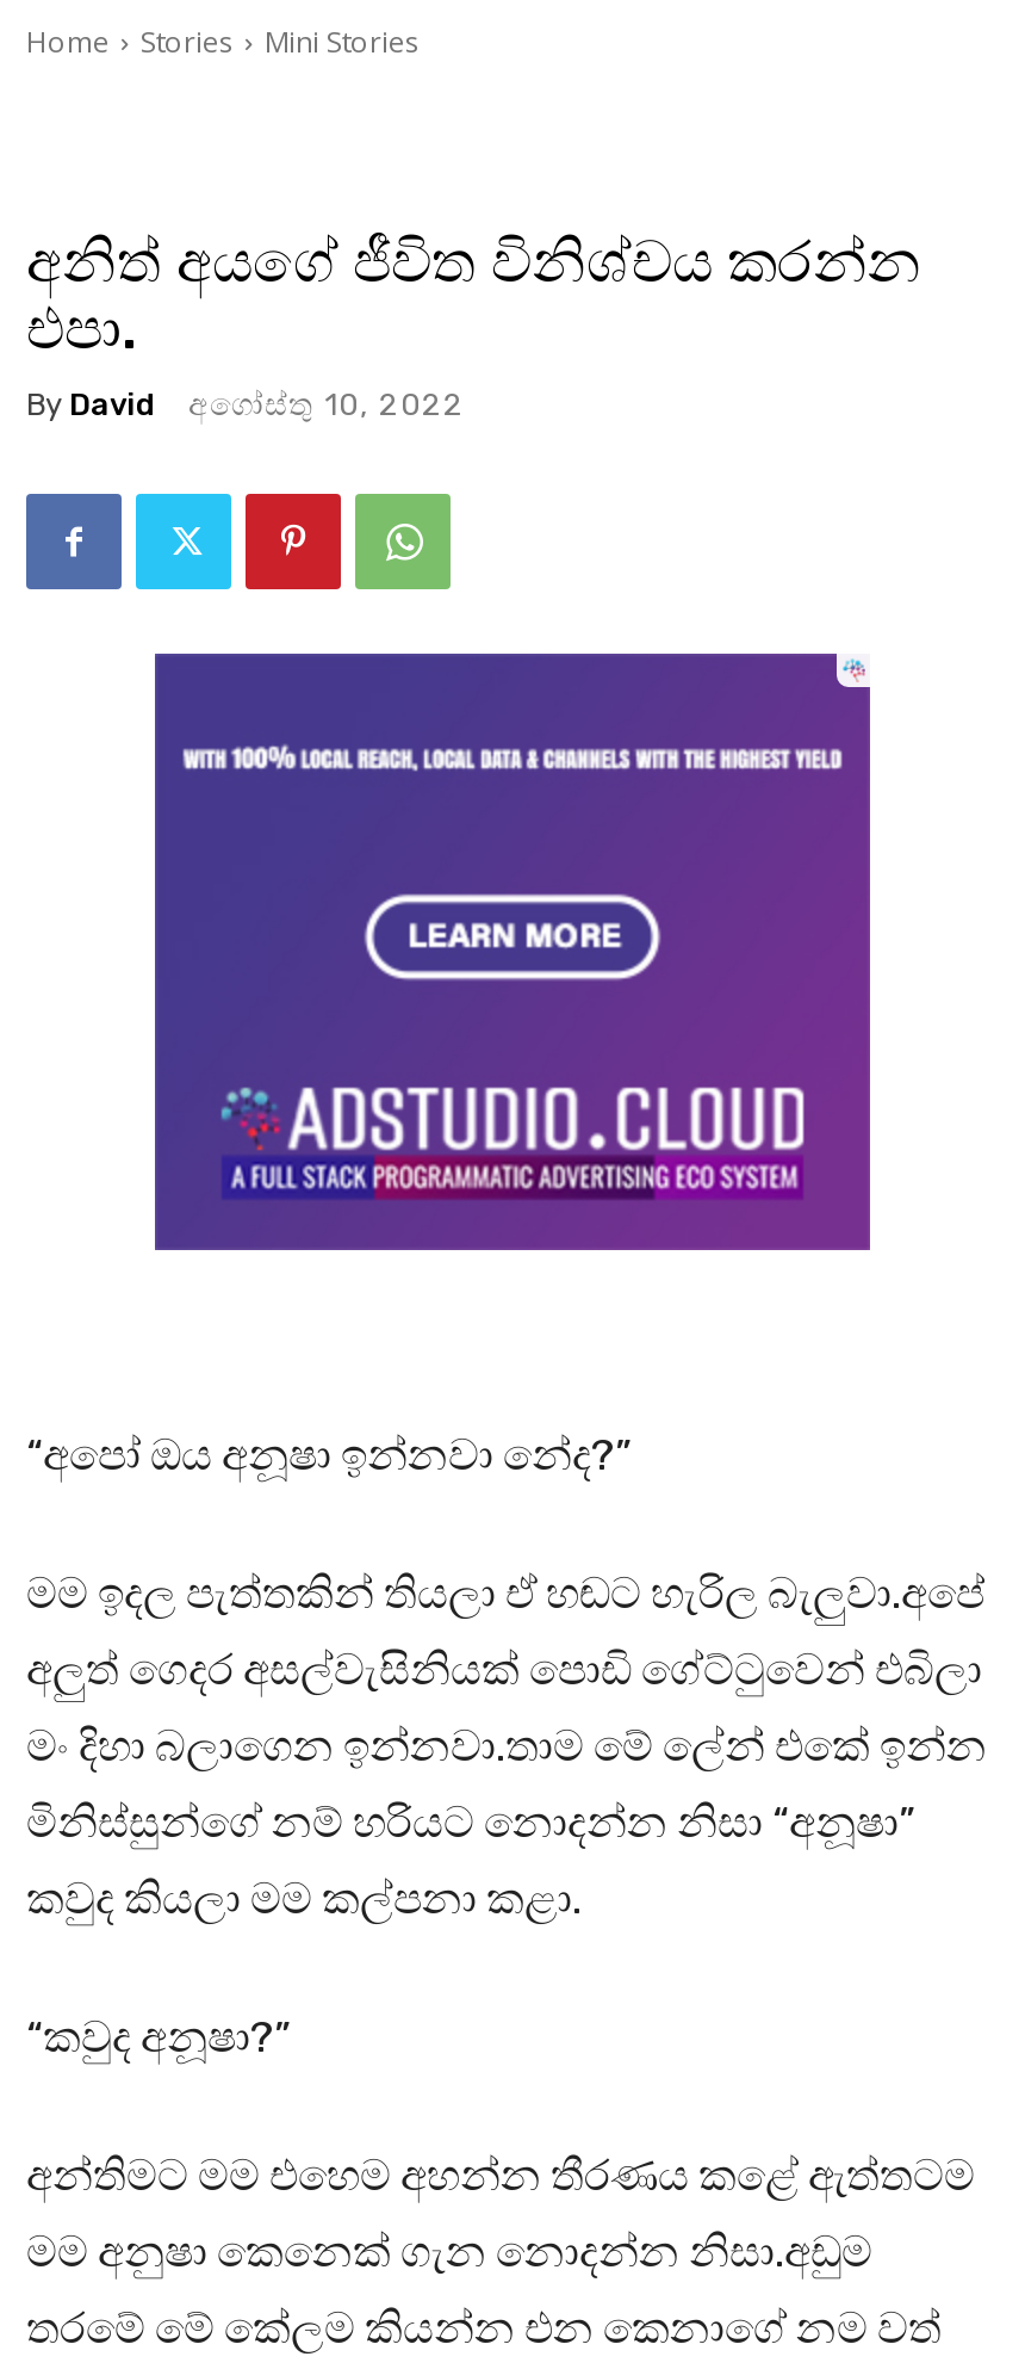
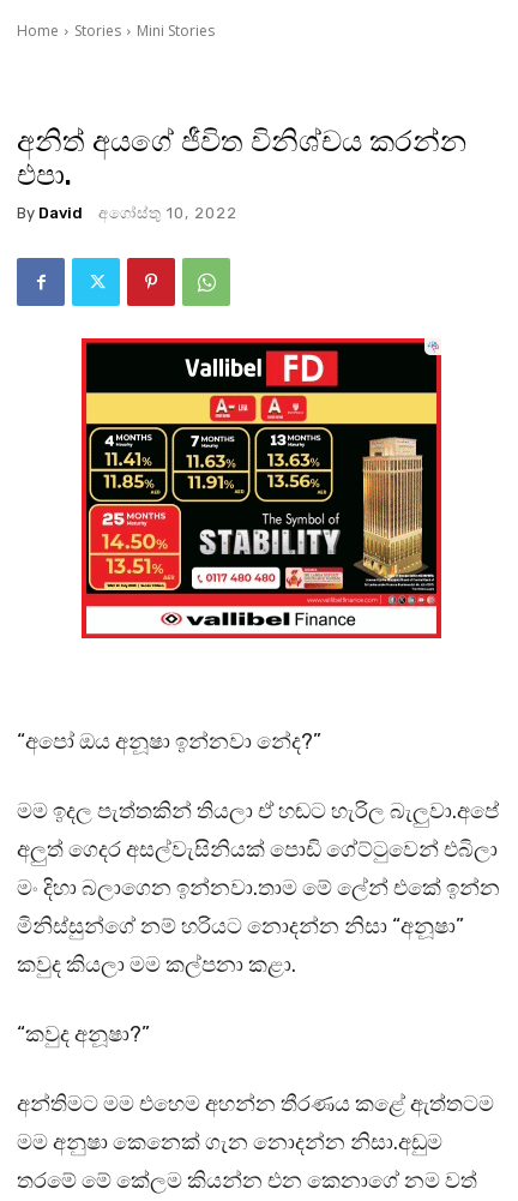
[153,651,872,1252] [image] -> [80,337,442,639] [image]

